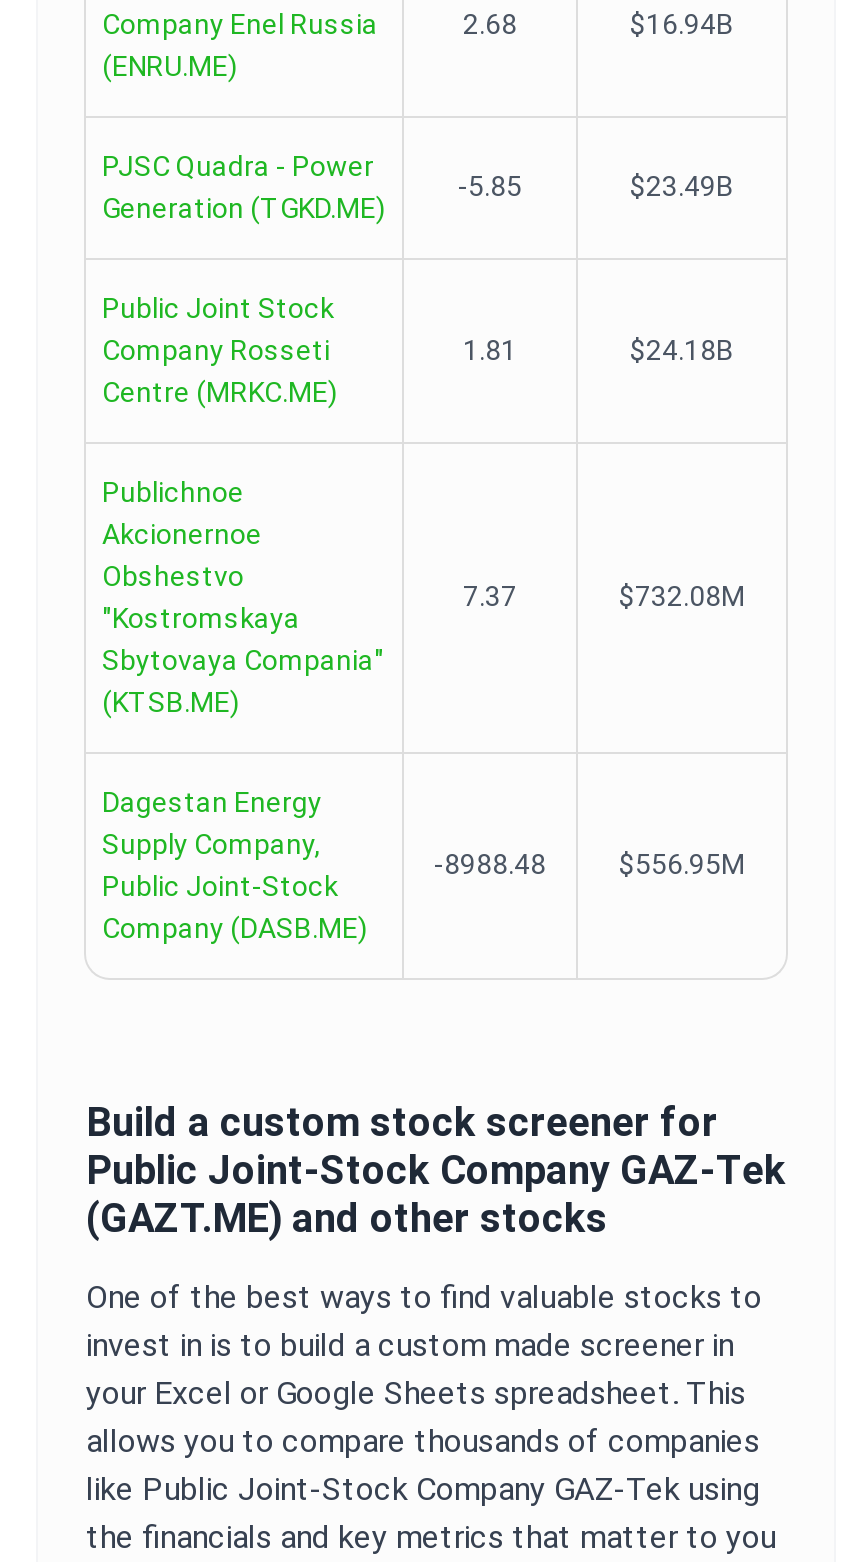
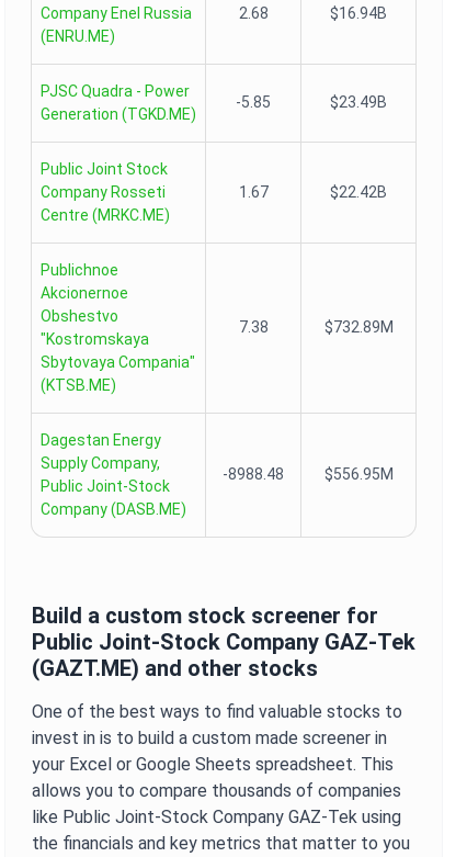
[463,334,734,366] 1.81 | $24.18B -> [238,183,387,201] 1.67 | $22.42B
[463,580,745,612] 7.37 | $732.08M -> [238,318,393,336] 7.38 | $732.89M

